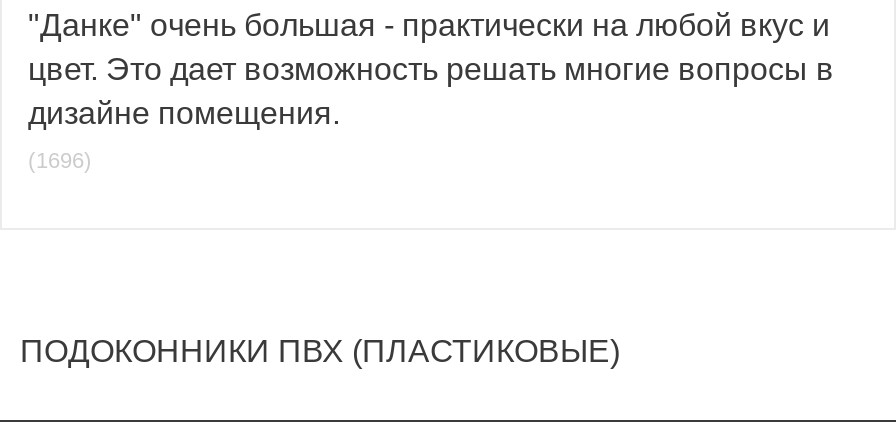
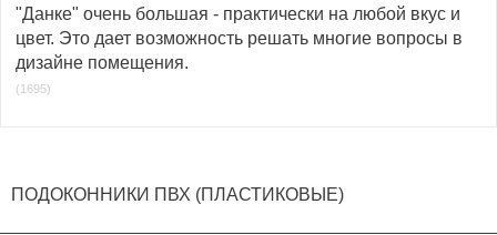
[28,148,92,172] (1696) -> [16,82,51,95] (1695)

